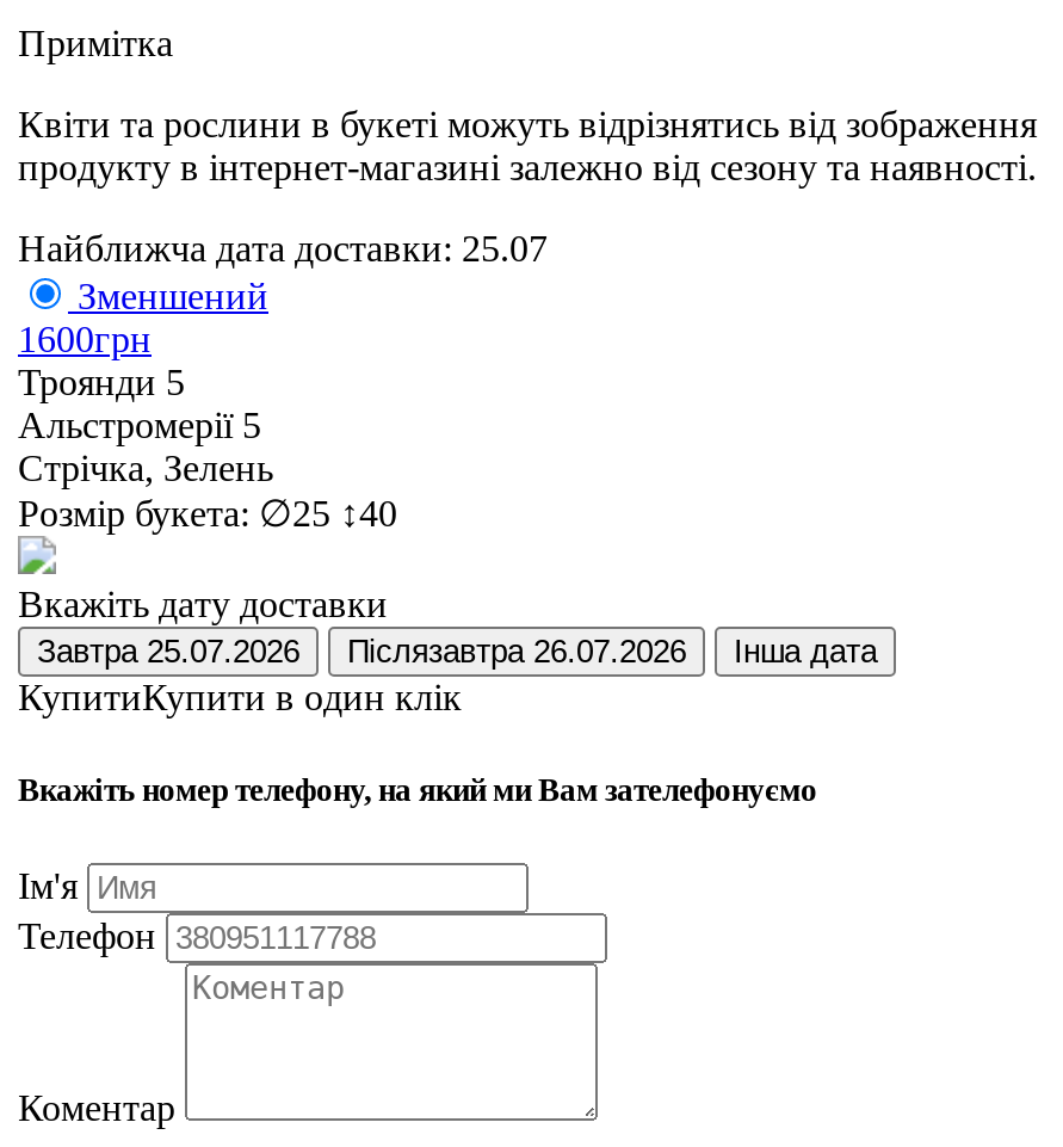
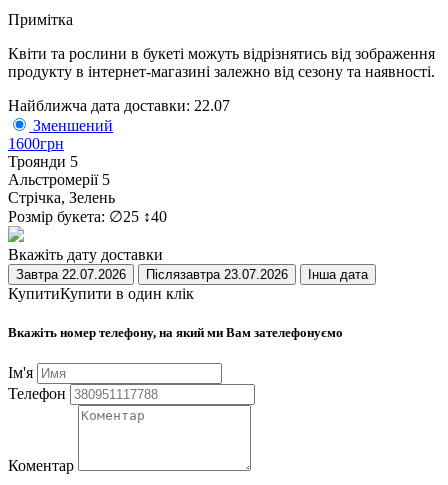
[18,227,548,268] Найближча дата доставки: 25.07 -> [8,97,230,114] Найближча дата доставки: 22.07
[37,633,299,669] Завтра 25.07.2026 -> [16,267,126,282] Завтра 22.07.2026
[347,633,686,669] Післязавтра 26.07.2026 -> [146,267,288,282] Післязавтра 23.07.2026

